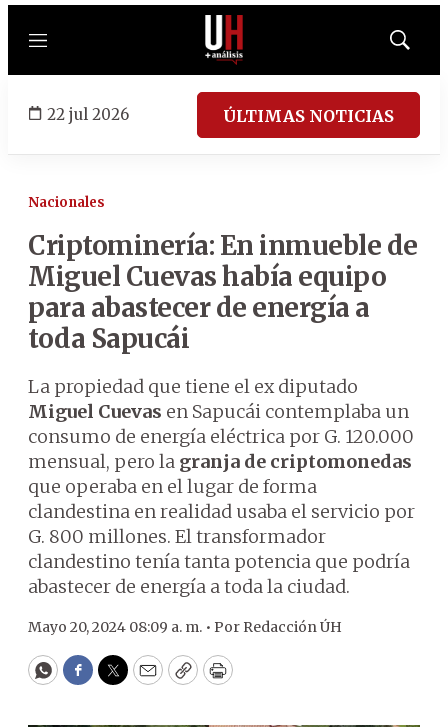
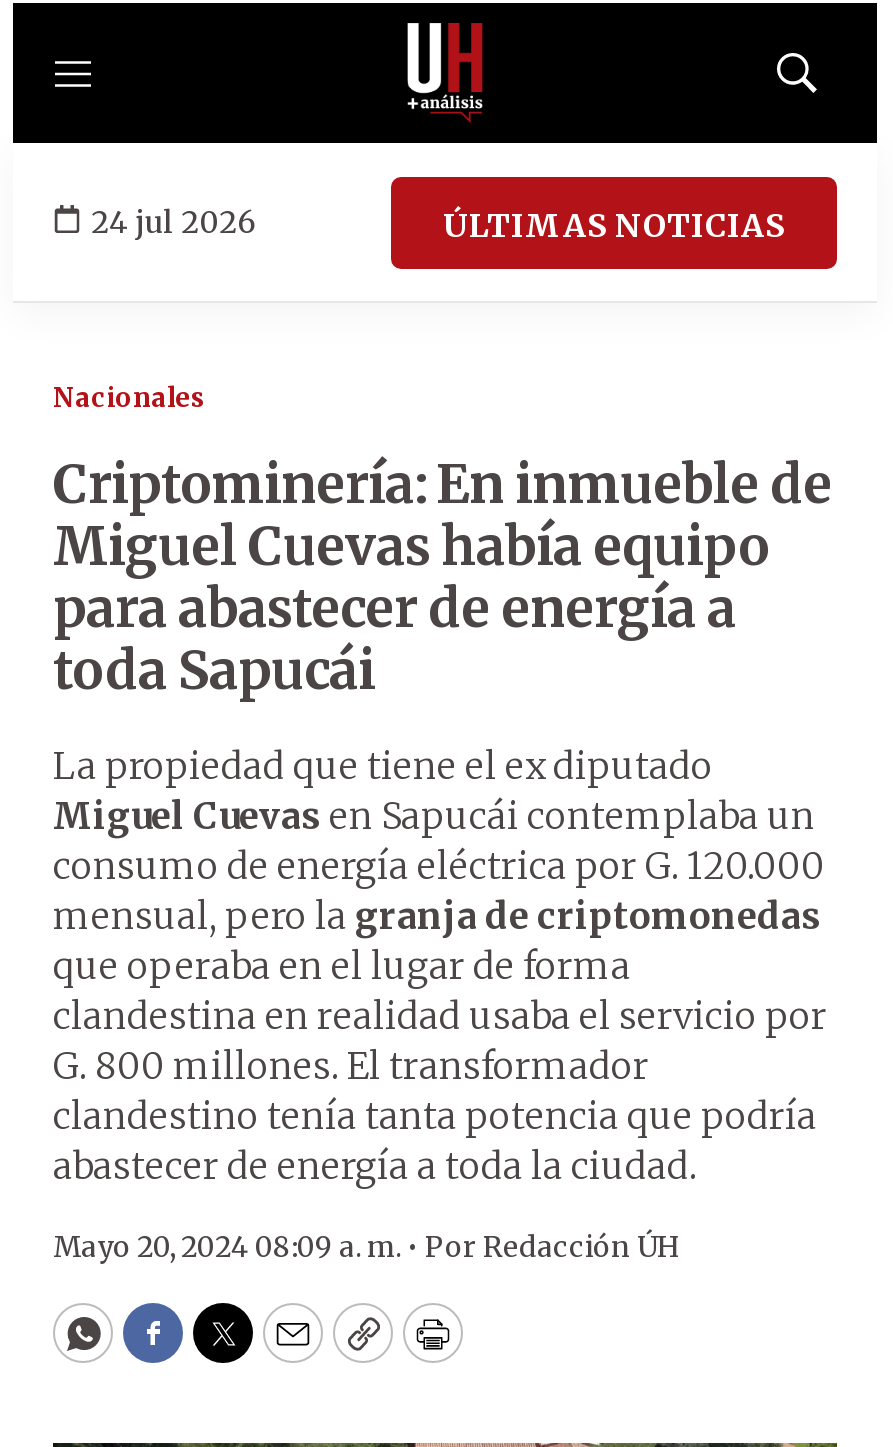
[47,104,129,123] 22 jul 2026 -> [91,202,255,240] 24 jul 2026

